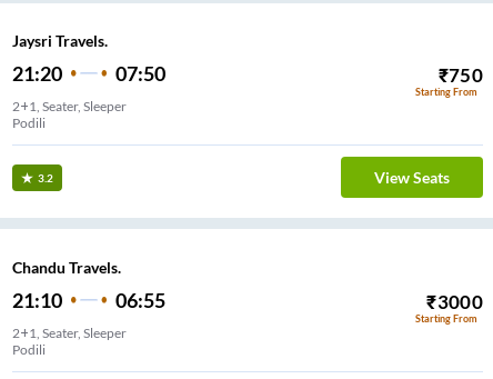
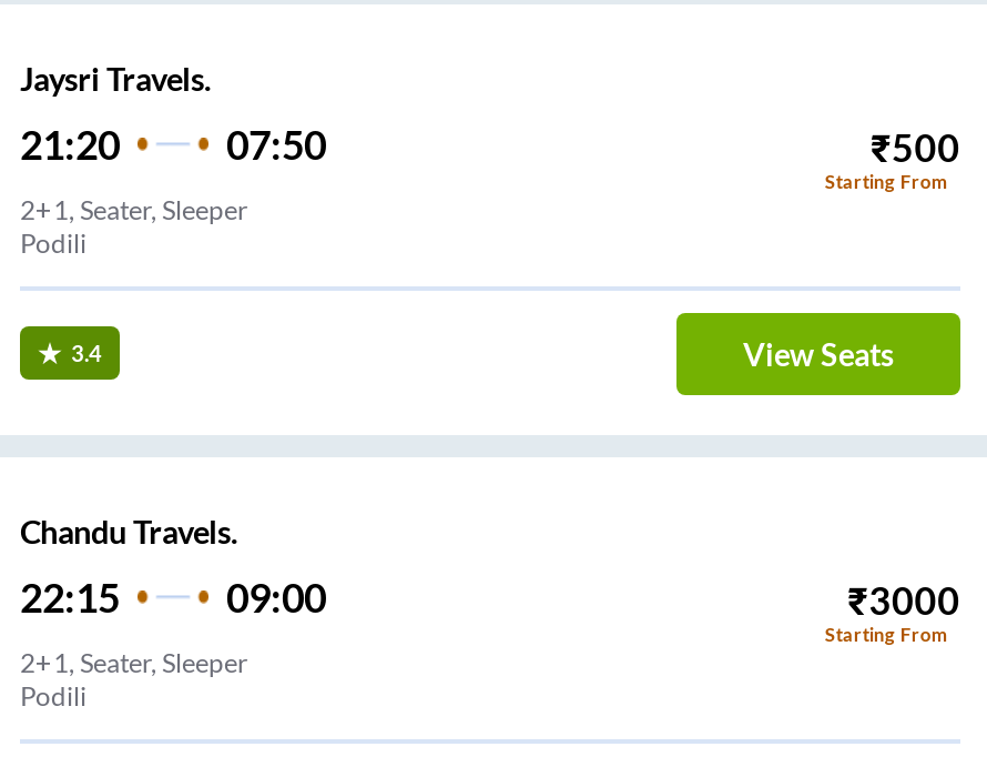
[438,63,483,87] ₹750 -> [871,124,960,171] ₹500
[38,171,53,184] 3.2 -> [71,340,102,366] 3.4
[12,288,62,312] 21:10 -> [20,573,120,622] 22:15
[115,288,165,312] 06:55 -> [226,573,326,622] 09:00

